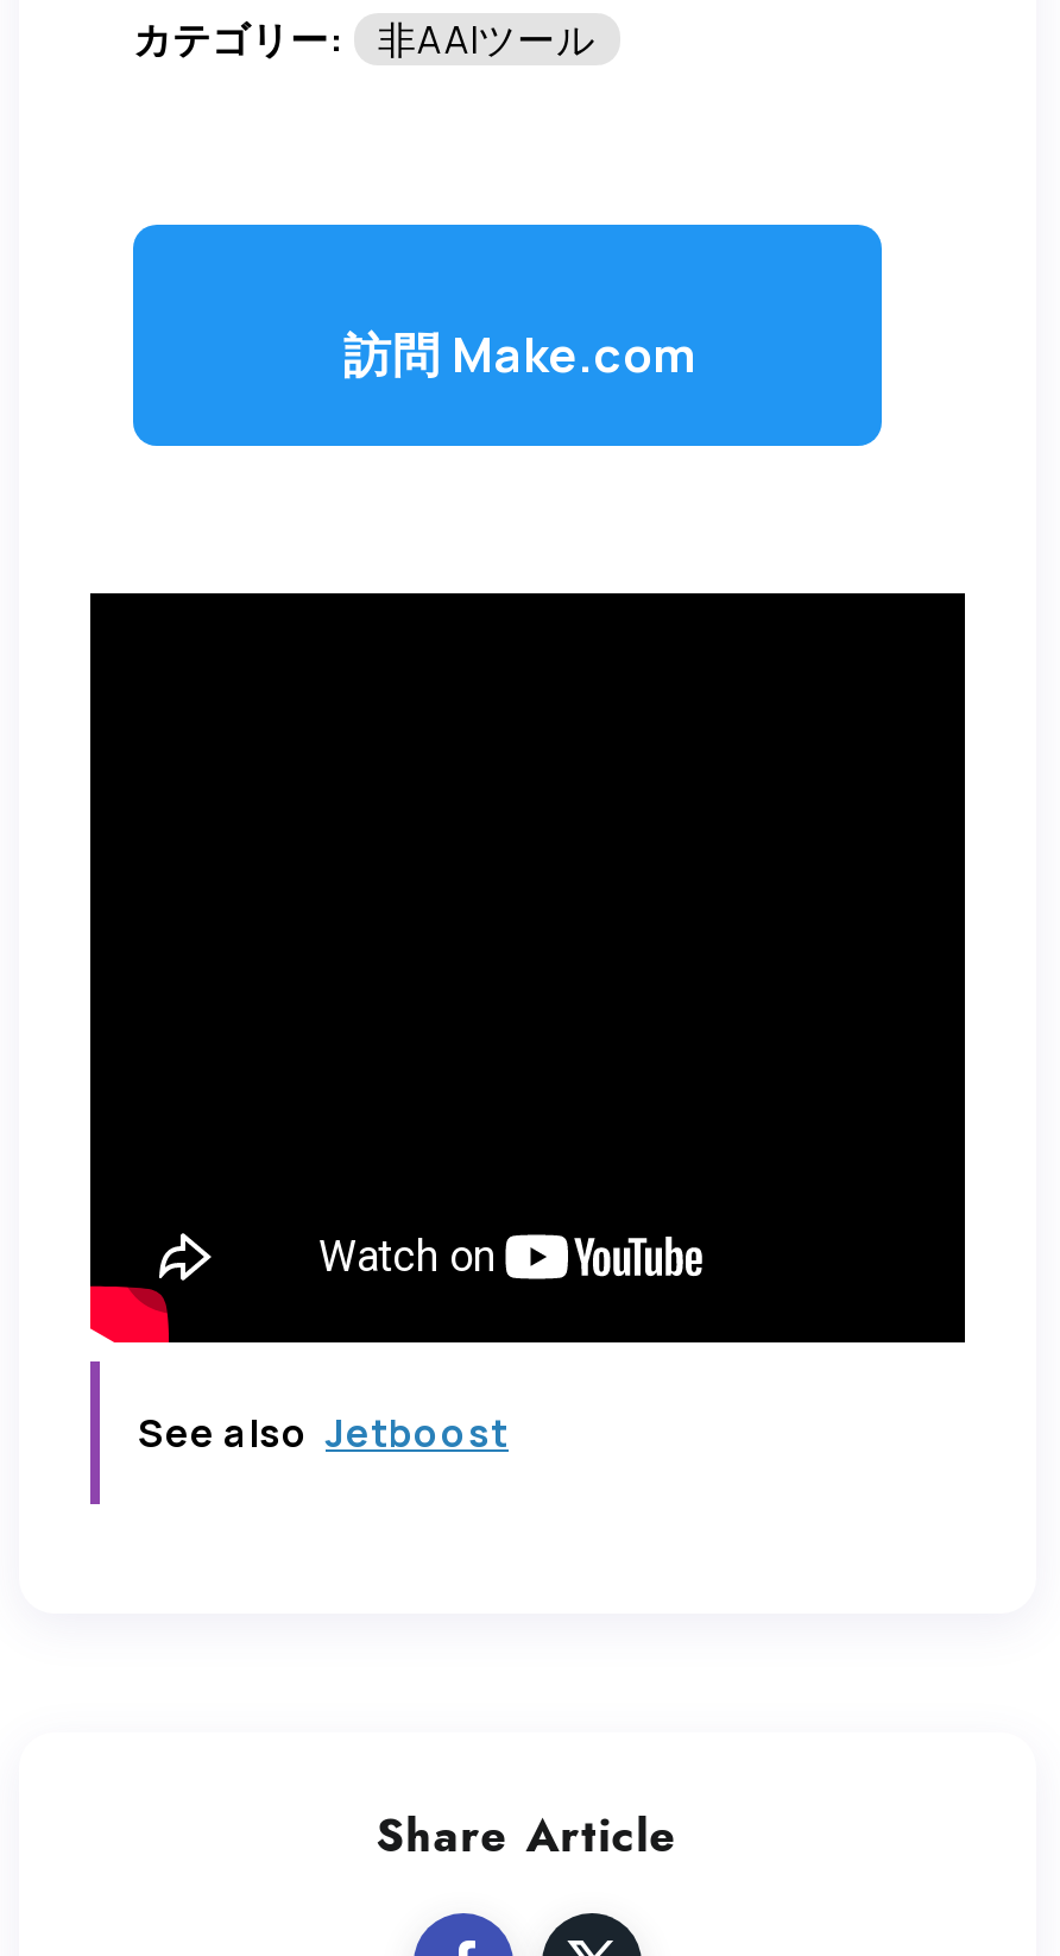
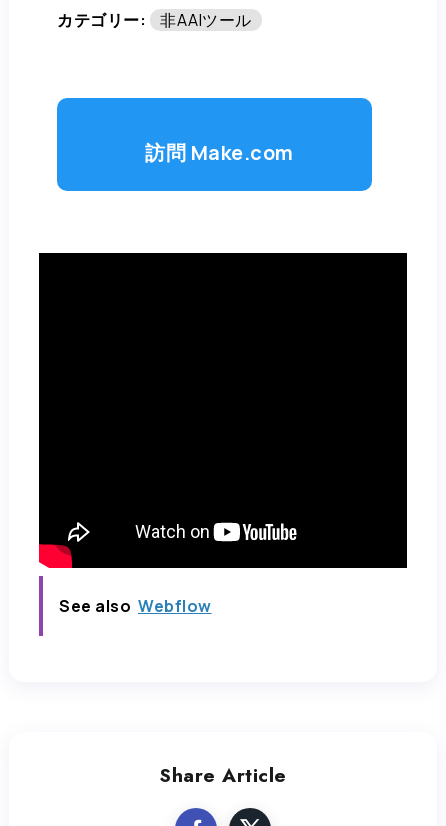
[138,1406,509,1459] See also Jetboost -> [59,595,211,617] See also Webflow

